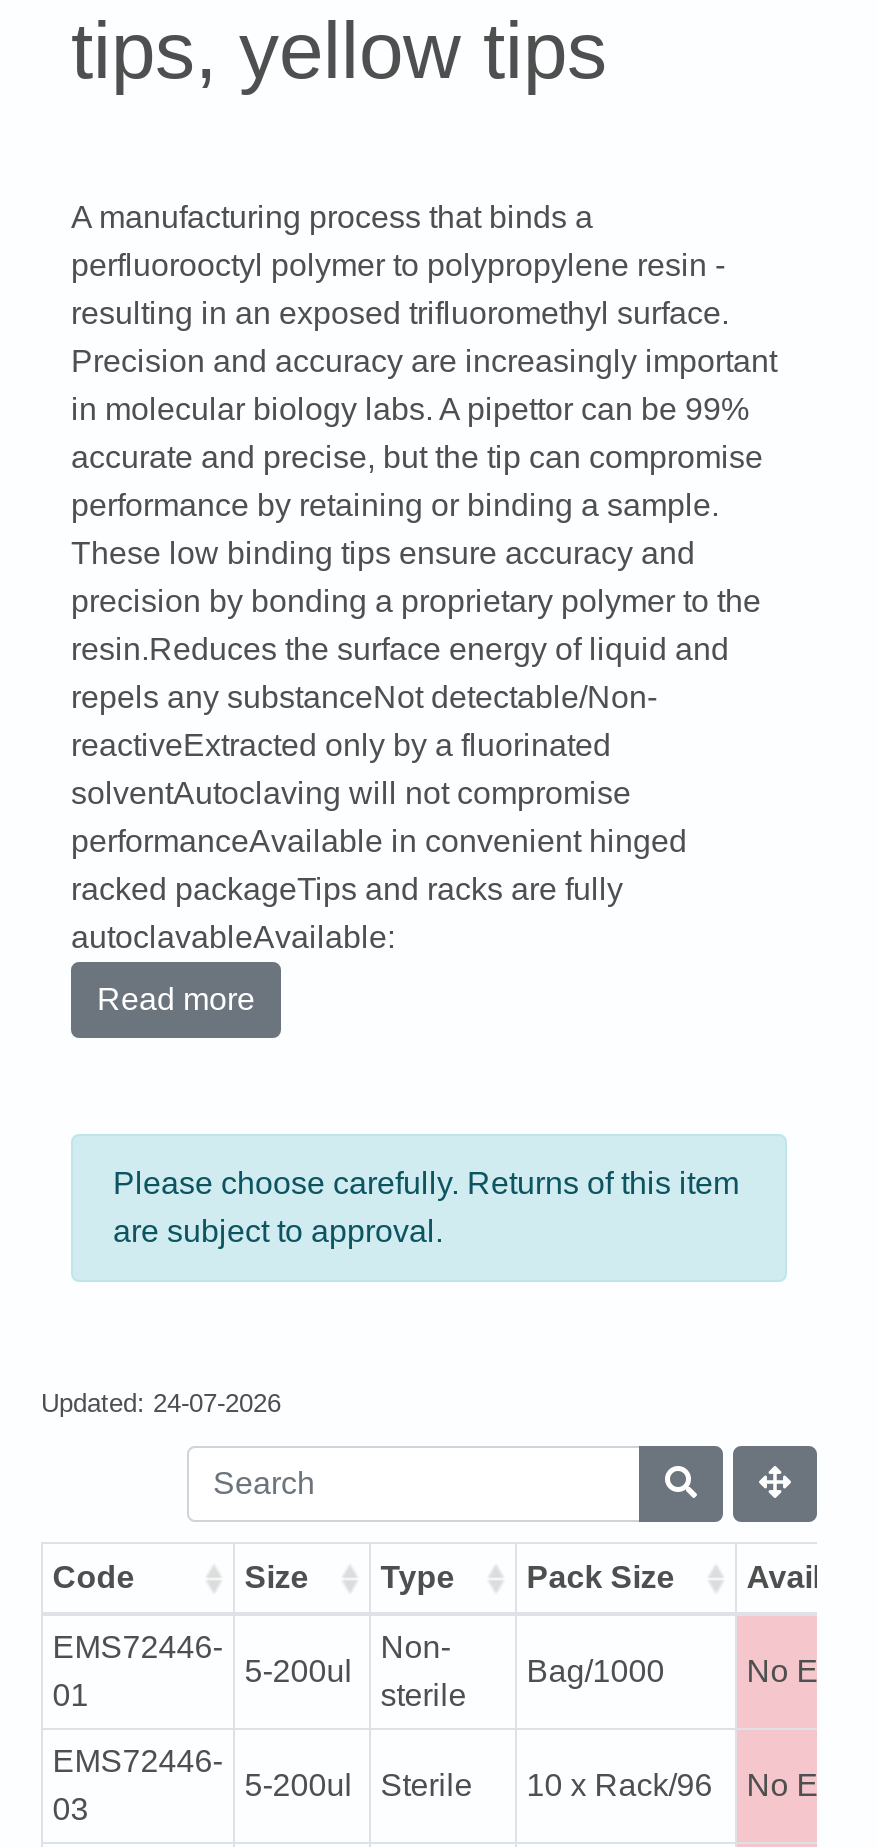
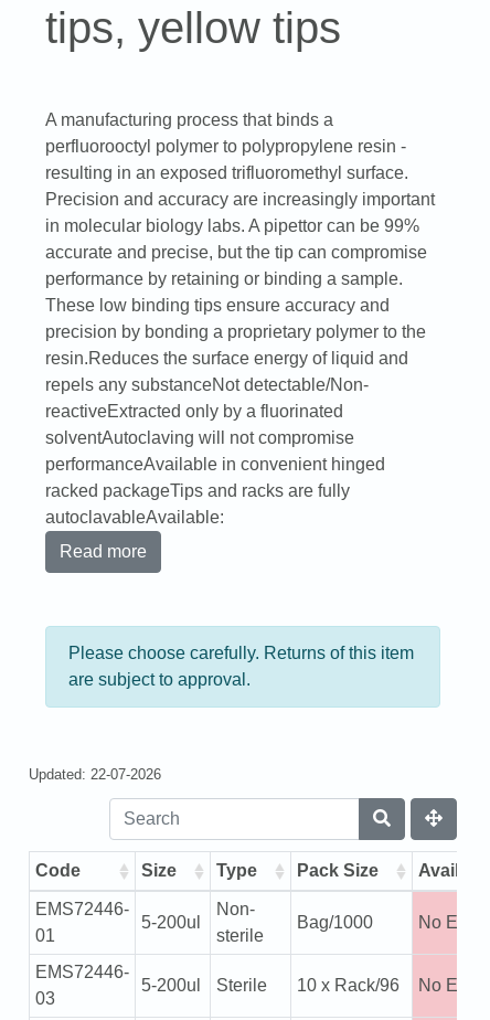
[41,1388,281,1418] Updated: 24-07-2026 -> [29,766,161,783] Updated: 22-07-2026

